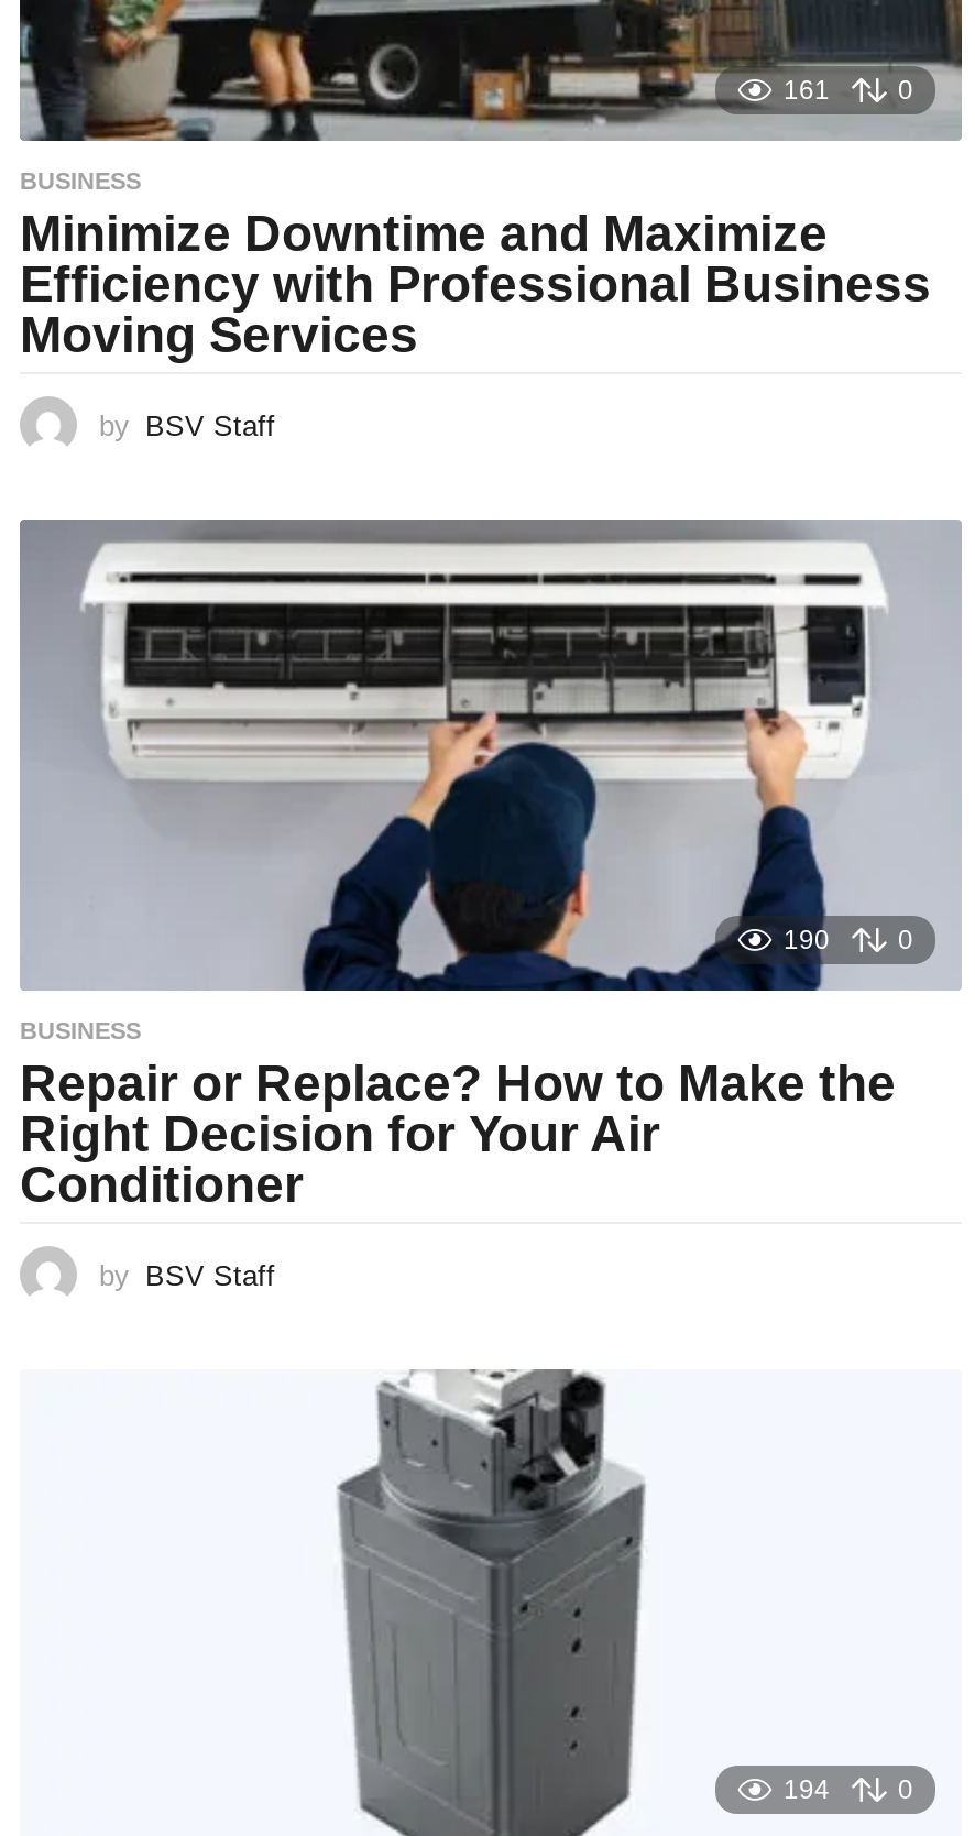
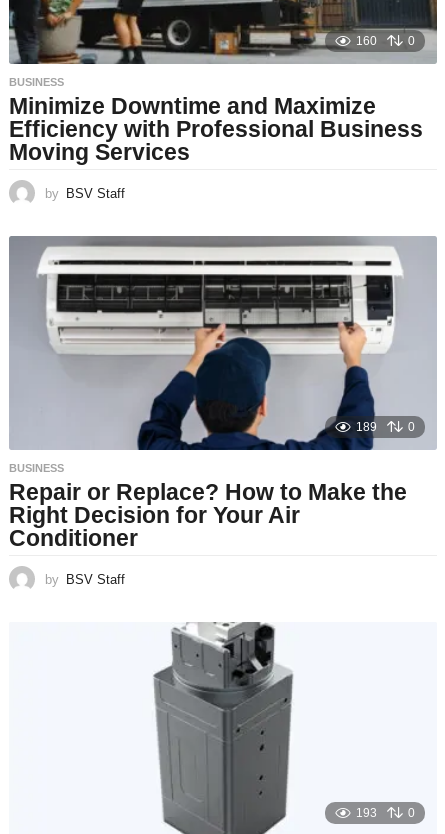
[784,75,830,106] 161 -> [356,34,377,48] 160
[784,925,830,956] 190 -> [356,420,377,434] 189
[784,1775,830,1806] 194 -> [356,806,377,820] 193

